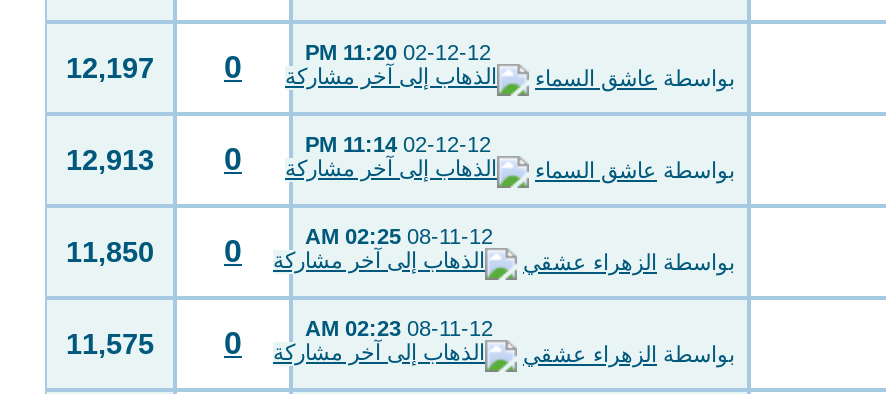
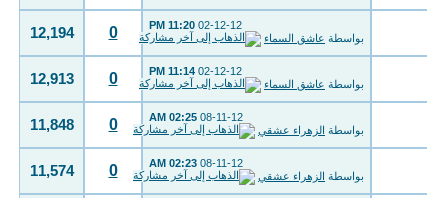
[66,52,154,84] 12,197 -> [29,25,73,41] 12,194
[66,236,154,268] 11,850 -> [29,117,73,133] 11,848
[66,328,154,360] 11,575 -> [29,163,73,179] 11,574

